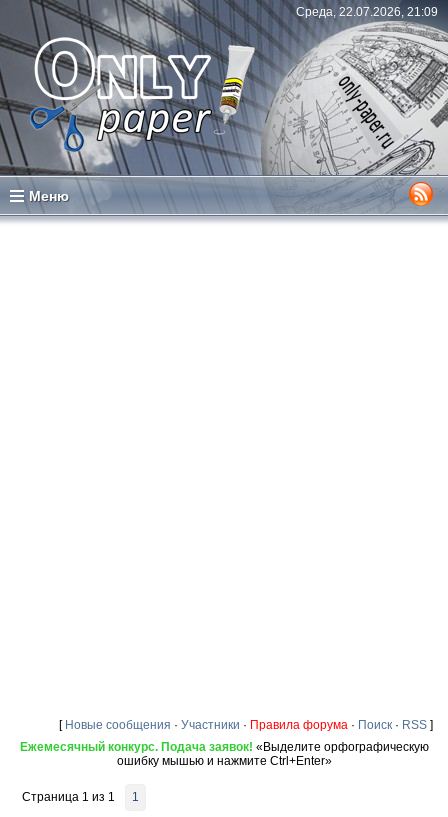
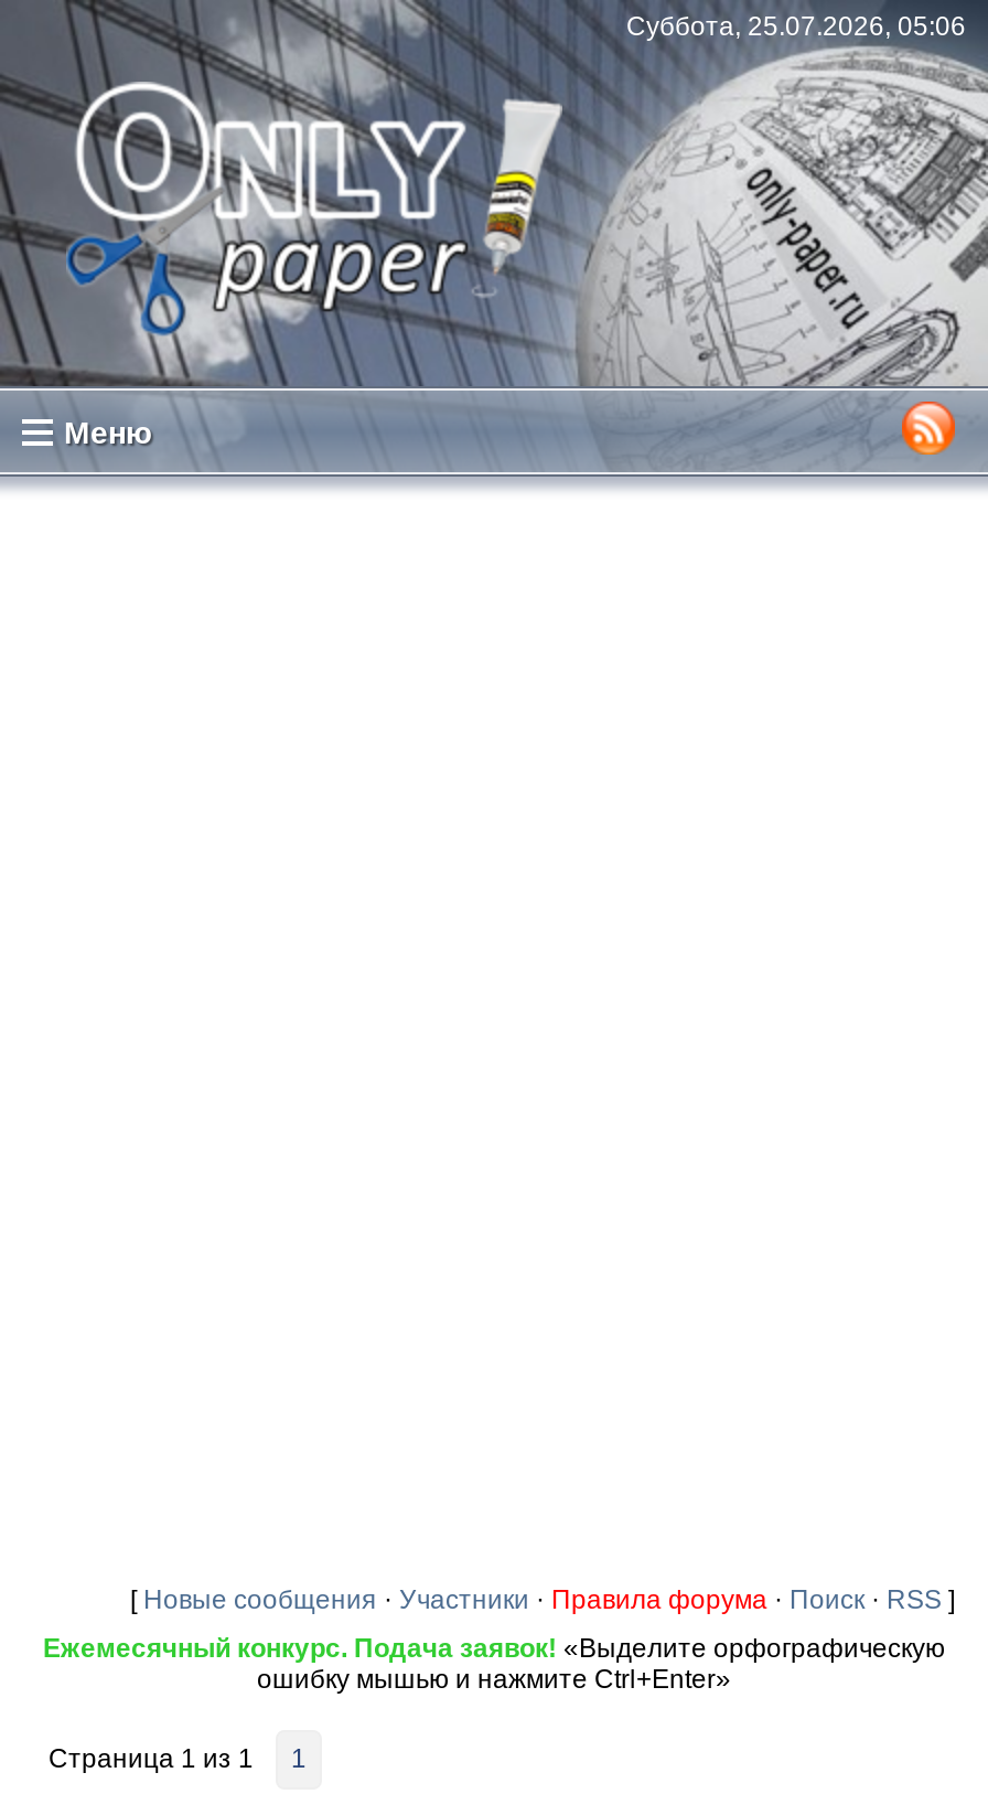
[296,5,438,19] Среда, 22.07.2026, 21:09 -> [626,11,966,42] Суббота, 25.07.2026, 05:06

